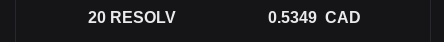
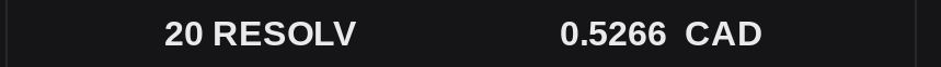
[268,9,361,26] 0.5349 CAD -> [560,15,764,52] 0.5266 CAD

